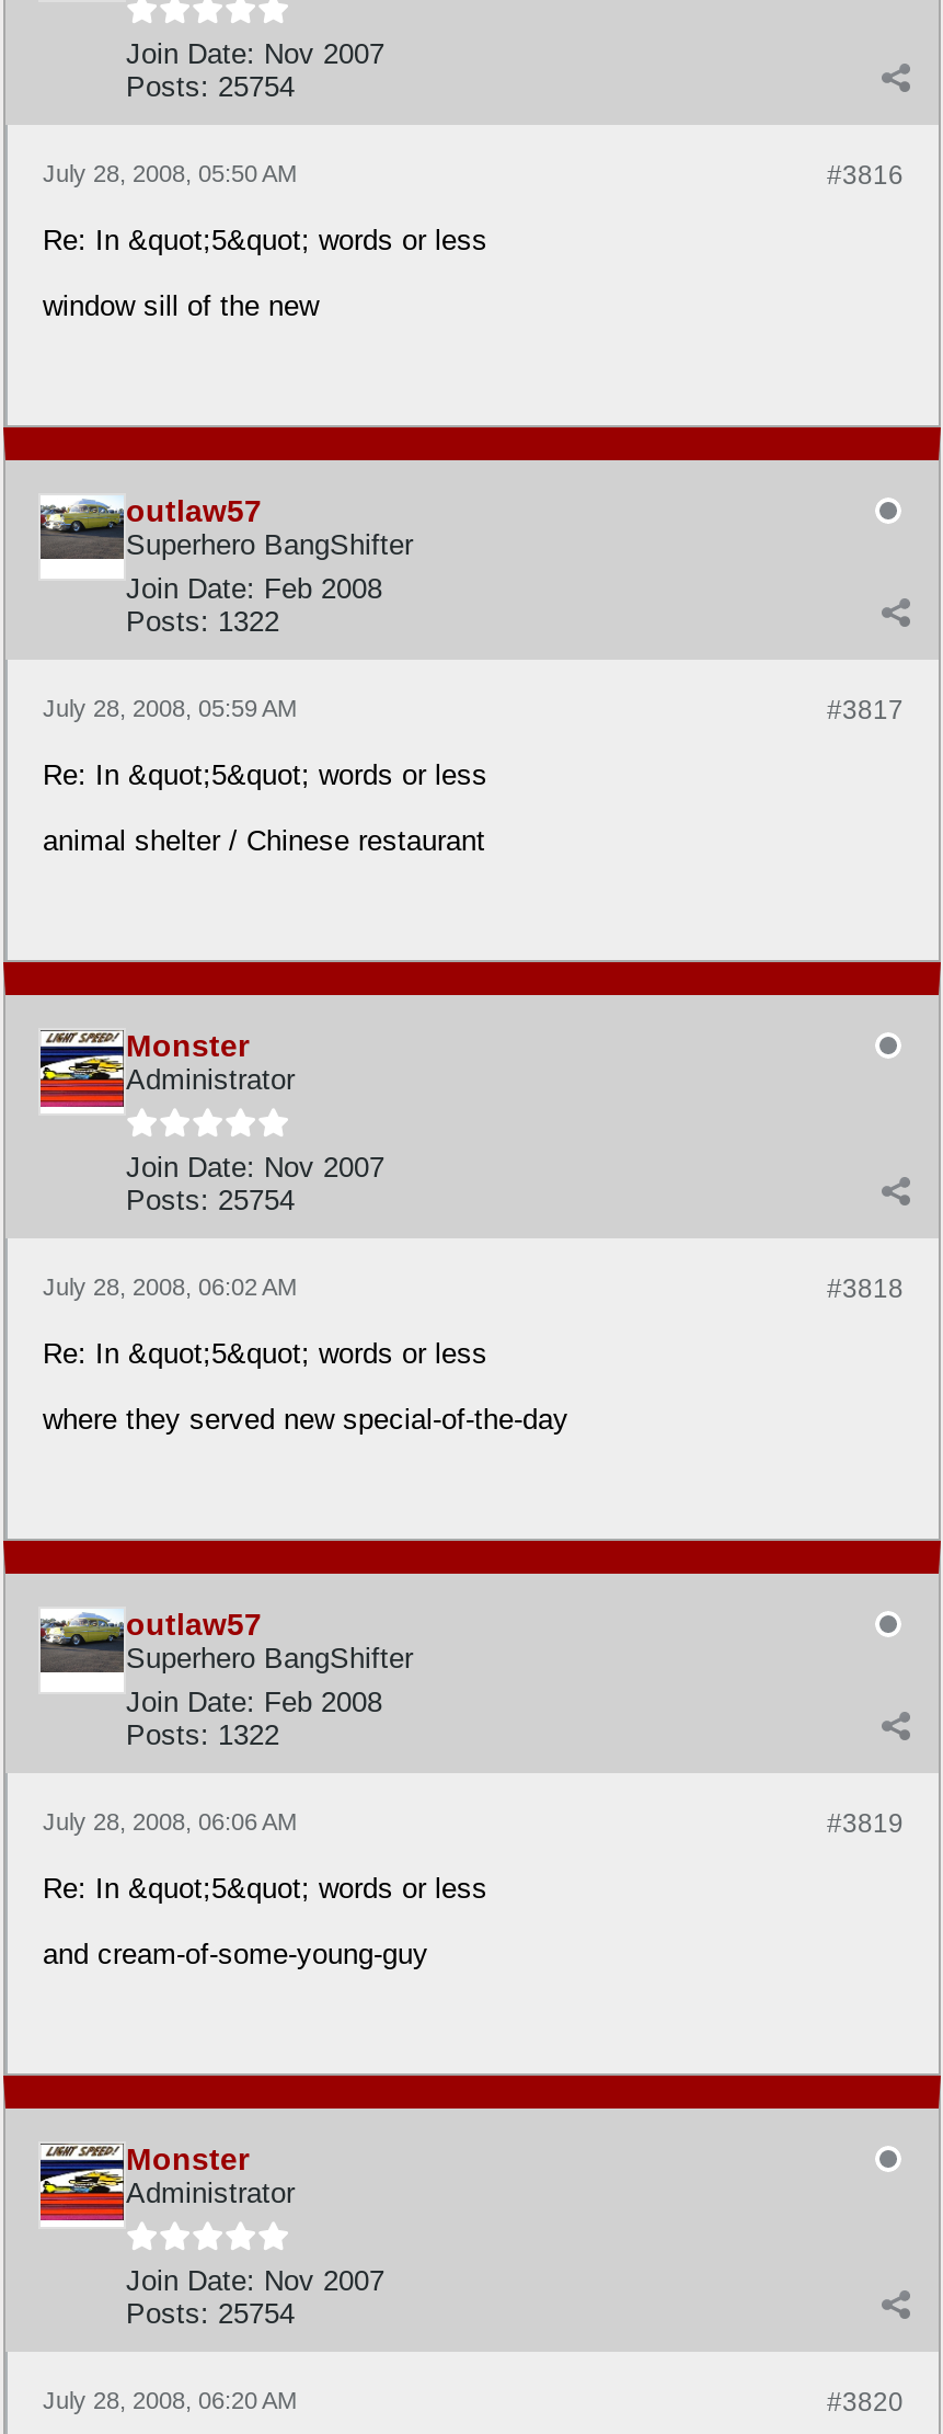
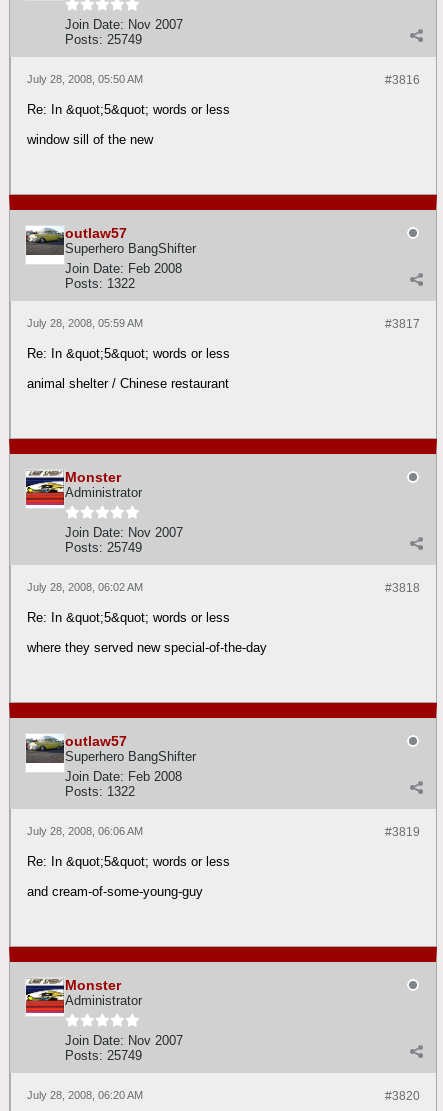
[126,70,295,103] Posts: 25754 -> [65,32,142,47] Posts: 25749
[126,1184,295,1216] Posts: 25754 -> [65,540,142,555] Posts: 25749
[126,2297,295,2330] Posts: 25754 -> [65,1048,142,1063] Posts: 25749

